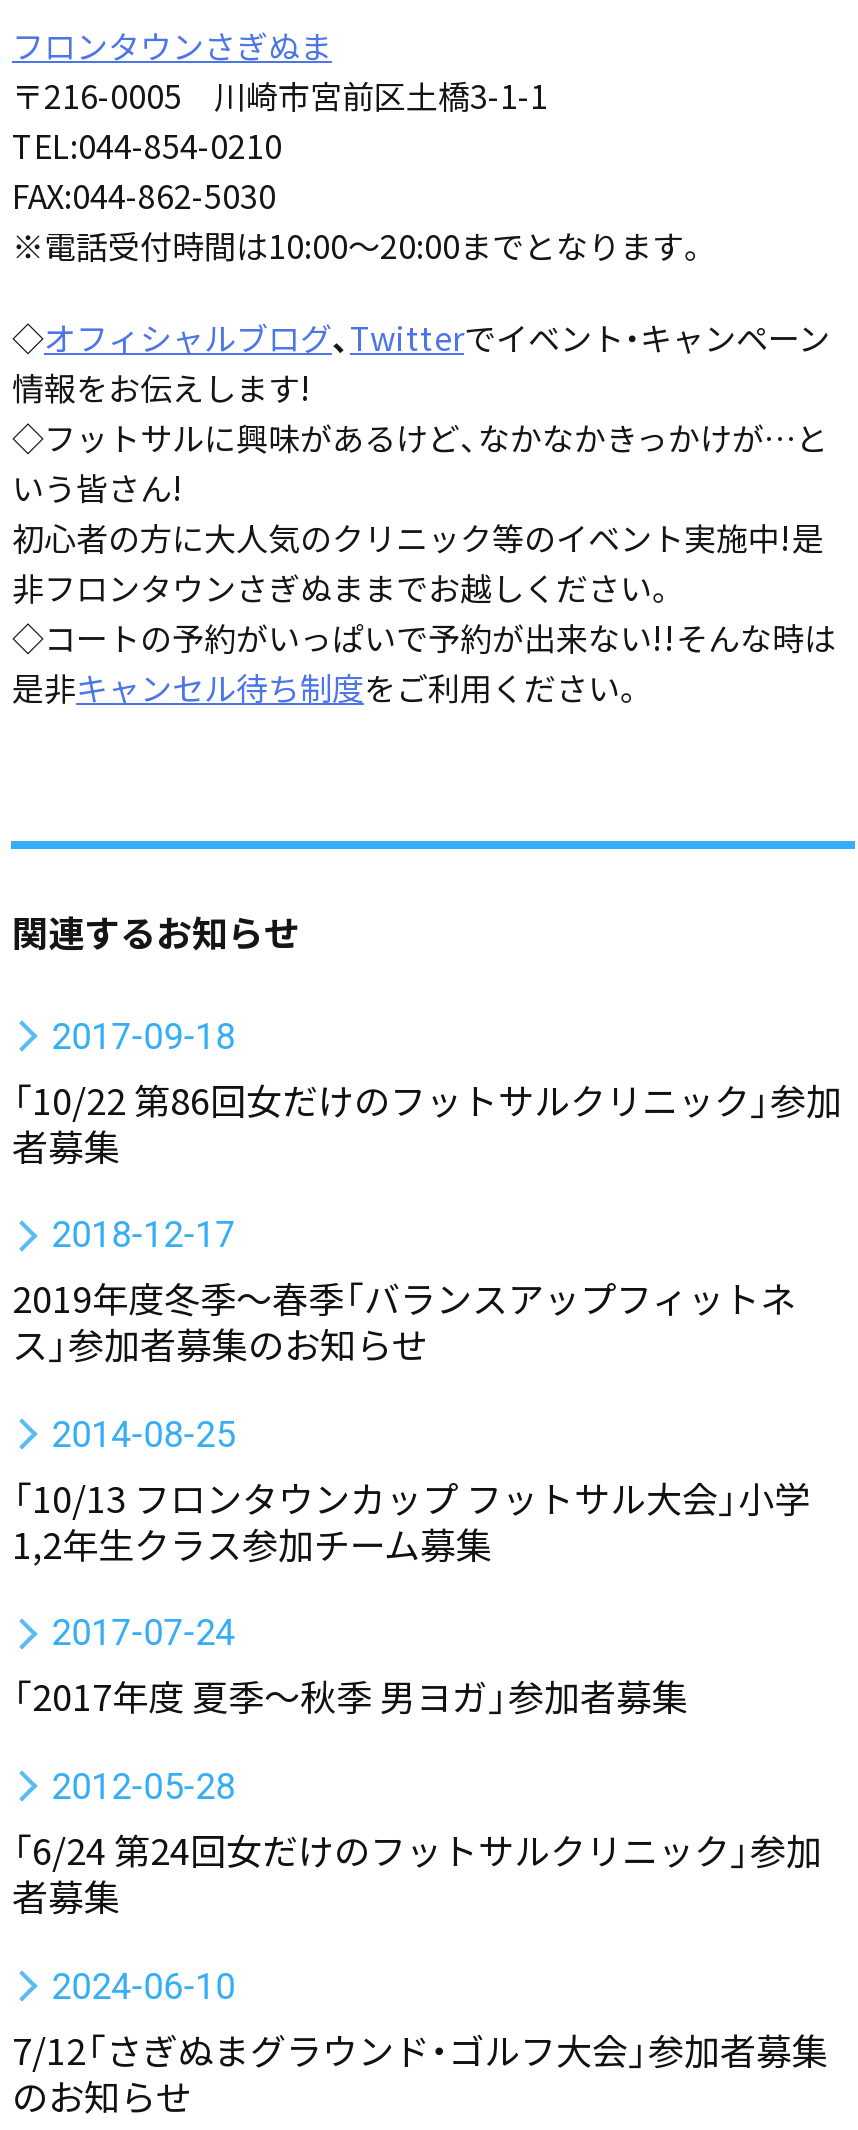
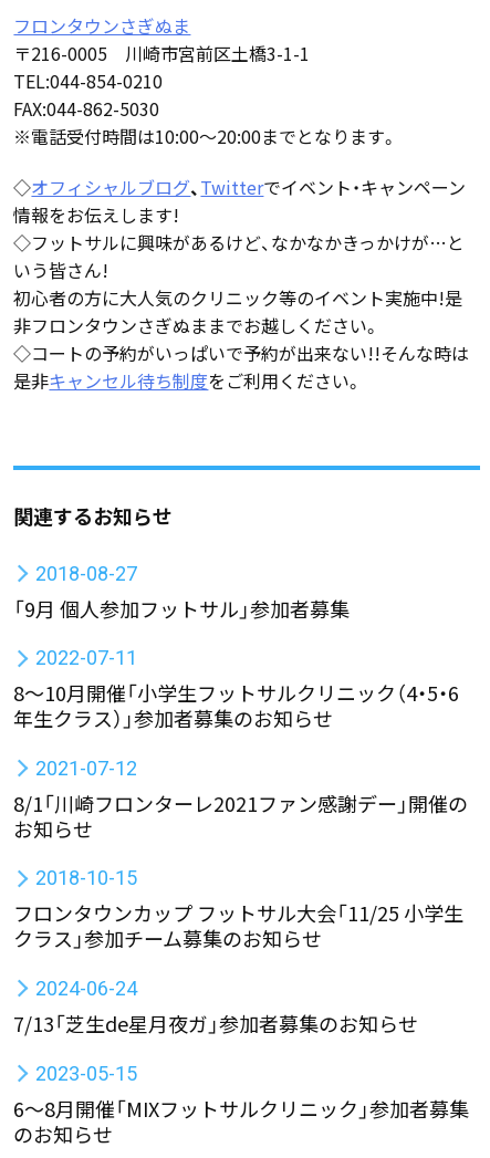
[12,1014,842,1170] 2017-09-18 | 「10/22 第86回女だけのフットサルクリニック」参加 | 者募集 -> [14,562,350,622] 2018-08-27 | 「9月 個人参加フットサル」参加者募集
[12,1214,796,1370] 2018-12-17 | 2019年度冬季～春季「バランスアップフィットネ | ス」参加者募集のお知らせ -> [14,646,459,733] 2022-07-11 | 8～10月開催「小学生フットサルクリニック（4・5・6 | 年生クラス）」参加者募集のお知らせ
[12,1413,810,1569] 2014-08-25 | 「10/13 フロンタウンカップ フットサル大会」小学 | 1,2年生クラス参加チーム募集 -> [14,756,468,843] 2021-07-12 | 8/1「川崎フロンターレ2021ファン感謝デー」開催の | お知らせ
[12,1612,688,1722] 2017-07-24 | 「2017年度 夏季〜秋季 男ヨガ」参加者募集 -> [14,867,464,953] 2018-10-15 | フロンタウンカップ フットサル大会「11/25 小学生 | クラス」参加チーム募集のお知らせ
[12,1765,822,1921] 2012-05-28 | 「6/24 第24回女だけのフットサルクリニック」参加 | 者募集 -> [14,977,419,1038] 2024-06-24 | 7/13「芝生de星月夜ガ」参加者募集のお知らせ
[12,1964,828,2074] 2024-06-10 | 7/12「さぎぬまグラウンド・ゴルフ大会」参加者募集 -> [14,1061,469,1122] 2023-05-15 | 6～8月開催「MIXフットサルクリニック」参加者募集

